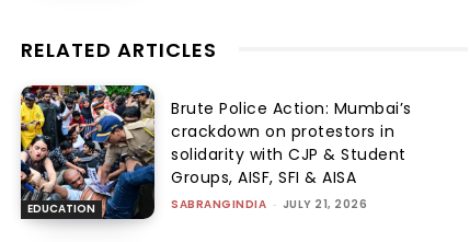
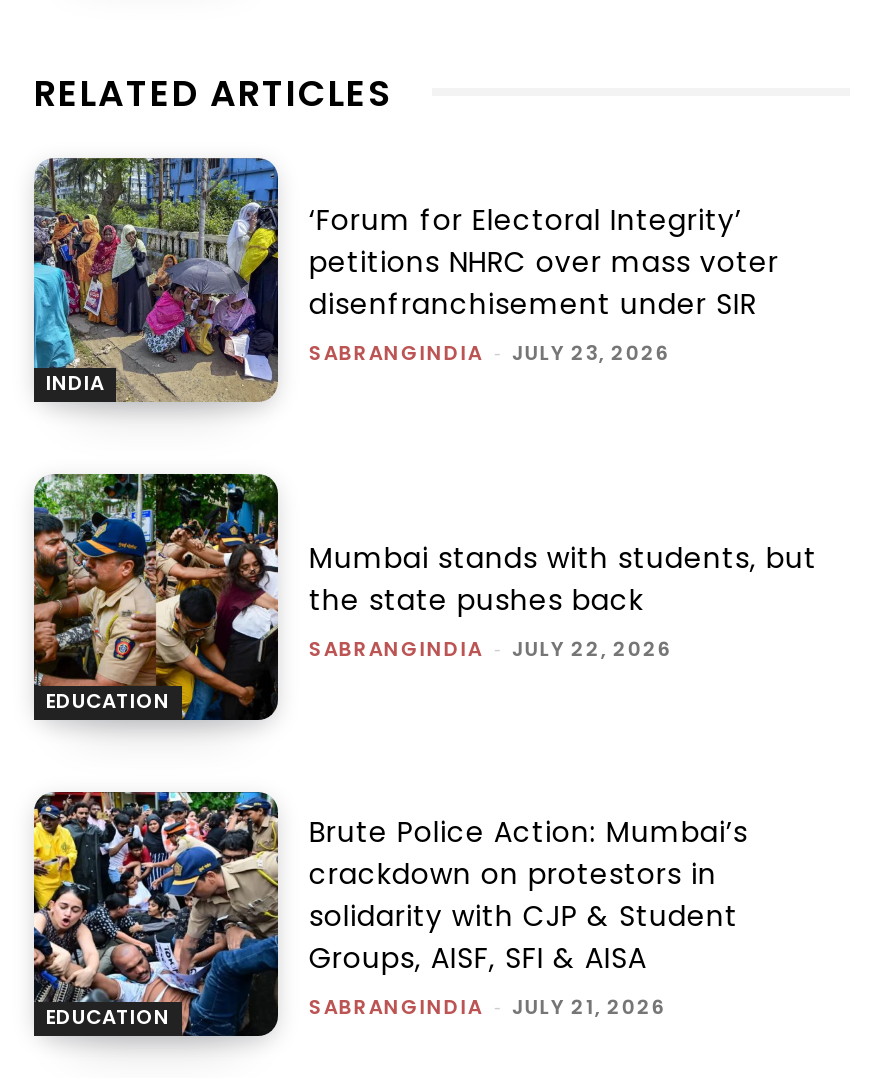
none -> [30,472,282,732] [image] | EDUCATION
none -> [32,156,280,402] [image] | INDIA
none -> [309,200,779,368] ‘Forum for Electoral Integrity’ | petitions NHRC over mass voter | disenfranchisement under SIR | SABRANGINDIA - JULY 23, 2026
none -> [309,538,817,664] Mumbai stands with students, but | the state pushes back | SABRANGINDIA - JULY 22, 2026

